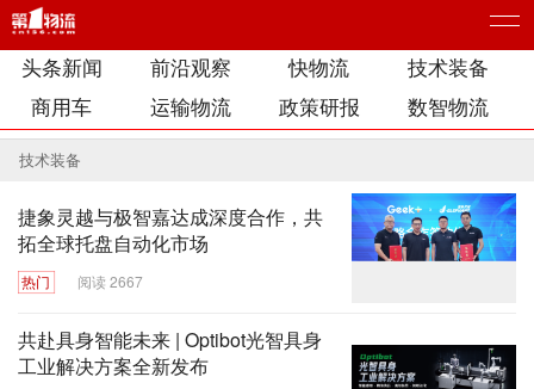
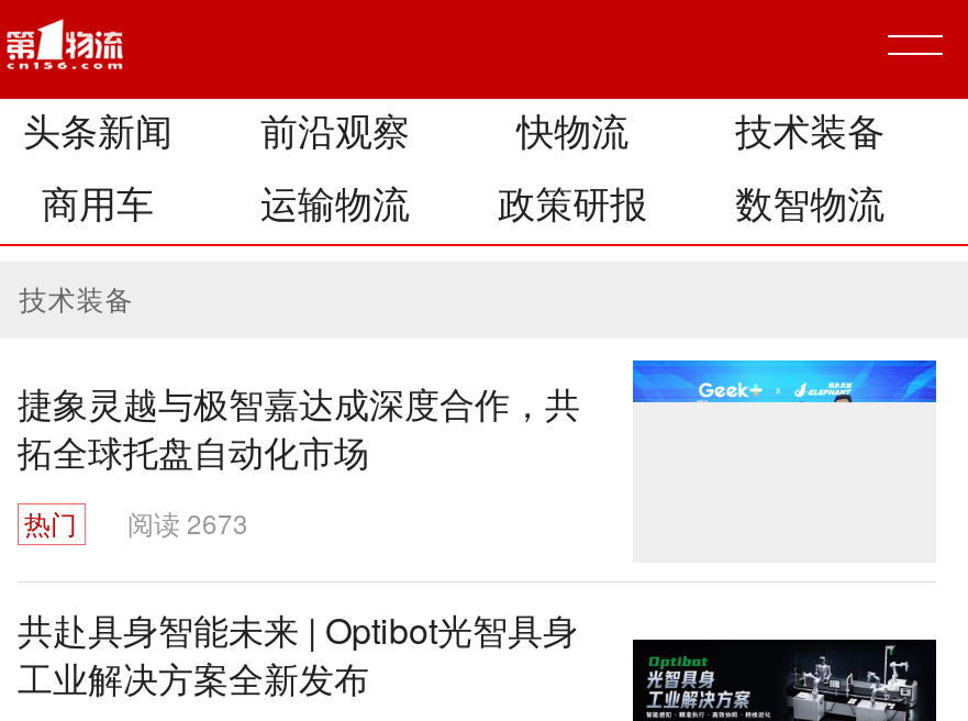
[350,215,517,263] [image] -> none
[77,271,143,291] 阅读 2667 -> [127,503,248,540] 阅读 2673

